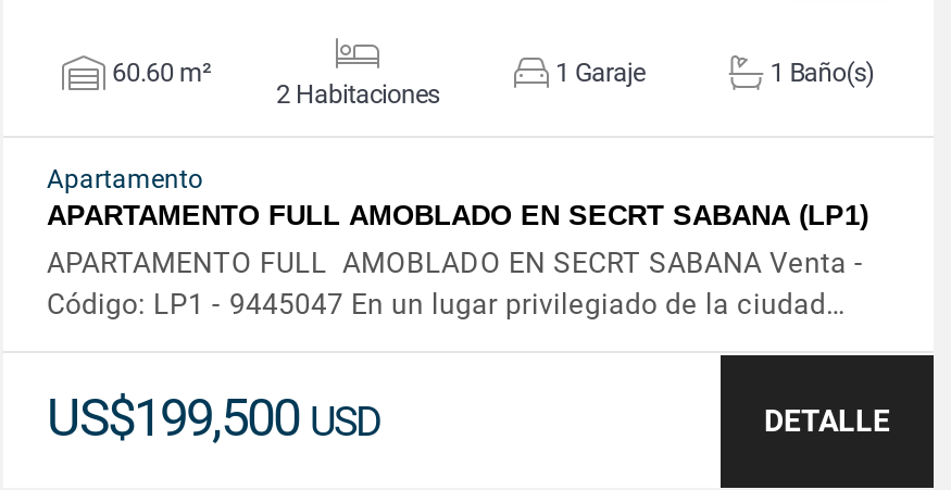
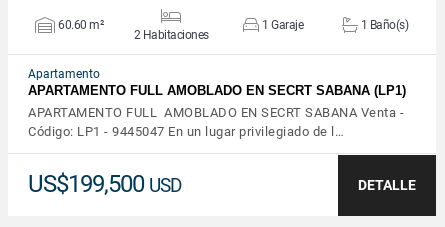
[47,288,847,321] Código: LP1 - 9445047 En un lugar privilegiado de la ciudad… -> [28,124,344,139] Código: LP1 - 9445047 En un lugar privilegiado de l…

